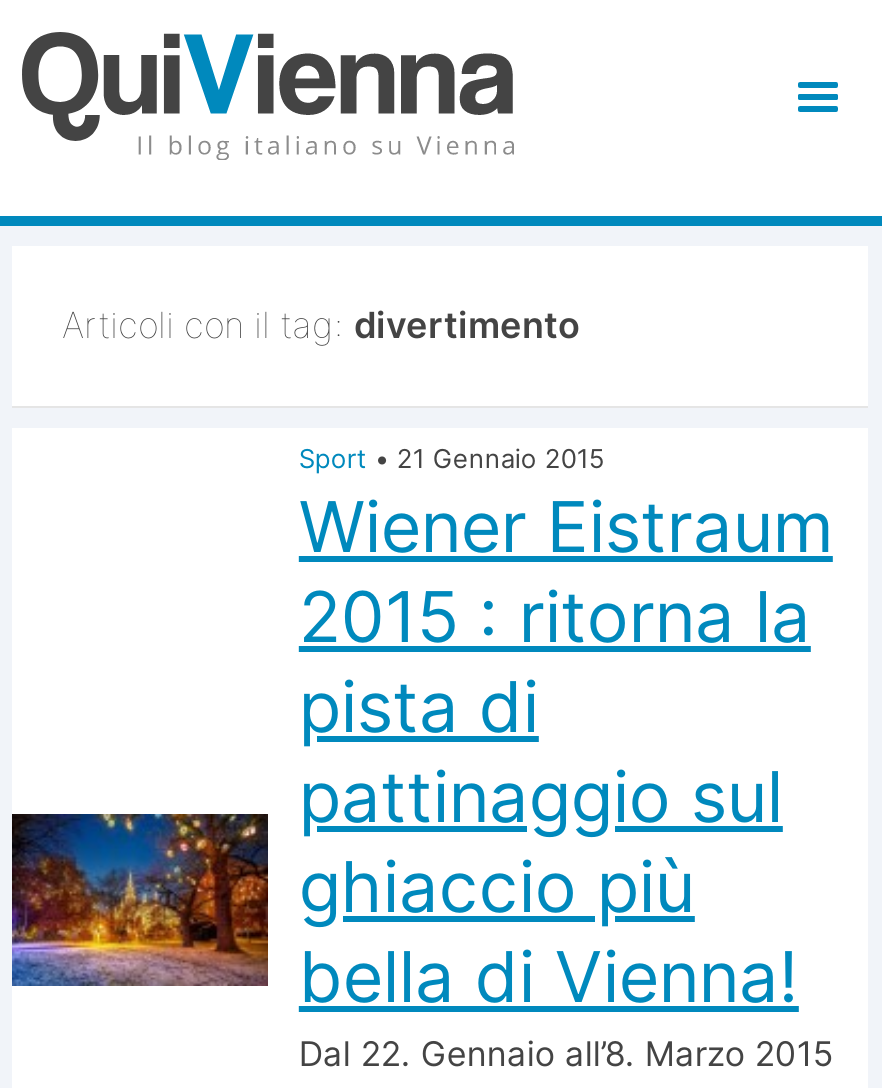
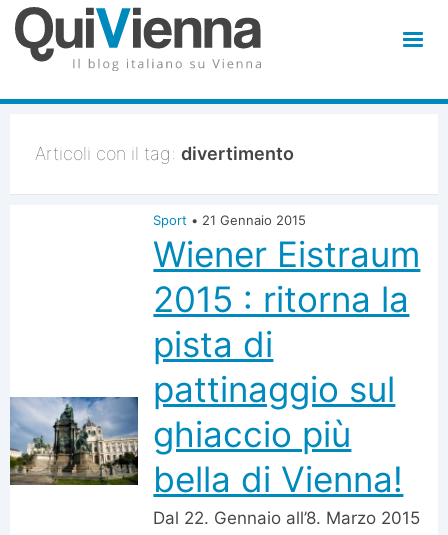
[10,812,270,988] [image] -> [9,396,139,486] [image]

